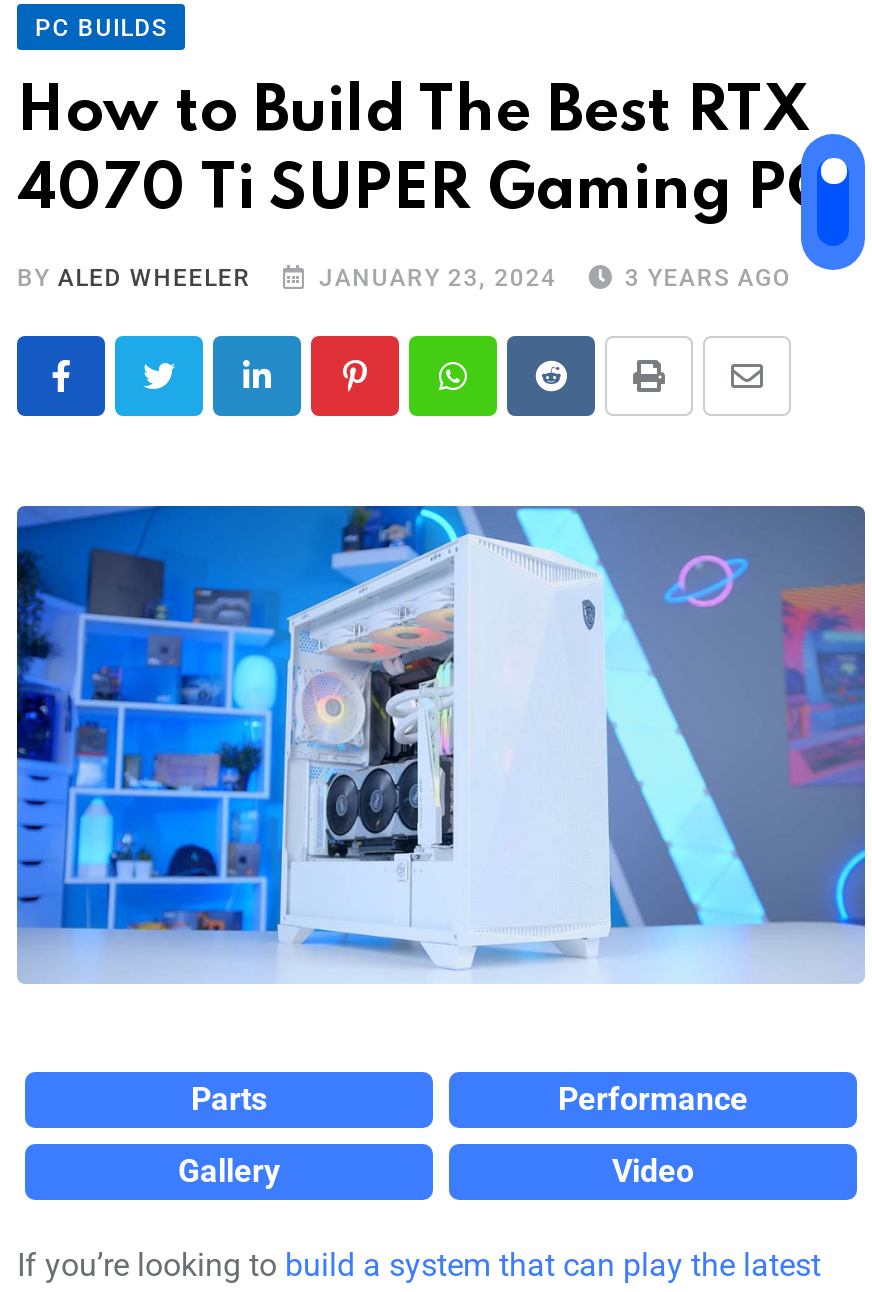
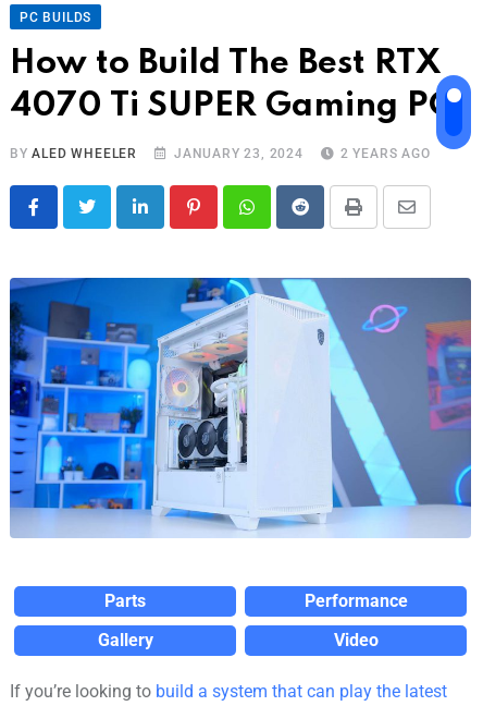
[625,265,790,293] 3 YEARS AGO -> [340,146,430,162] 2 YEARS AGO

